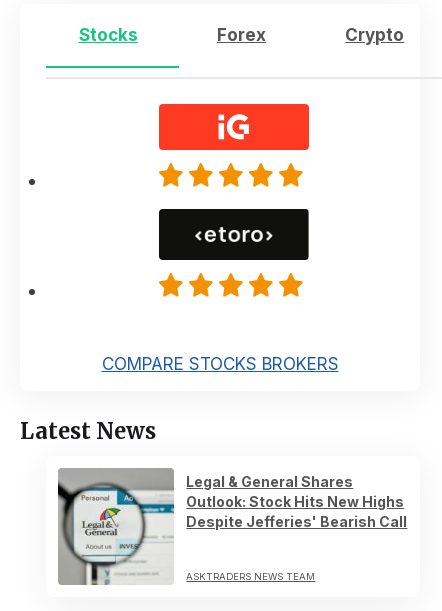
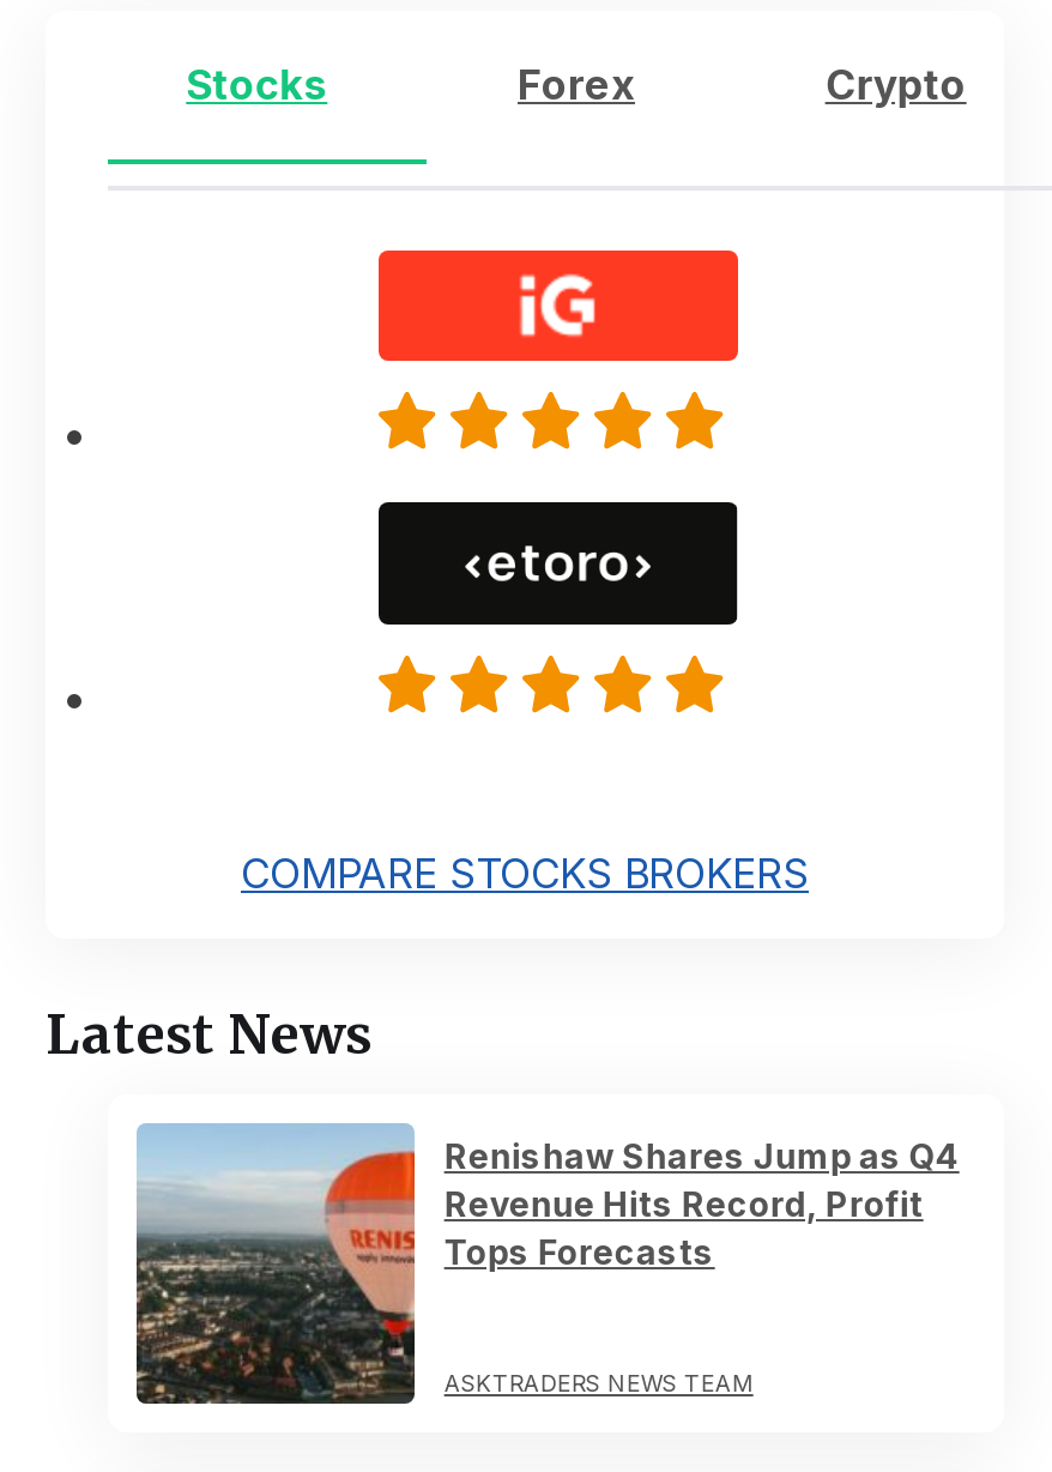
[57,468,407,585] [image] | Legal & General Shares | Outlook: Stock Hits New Highs | Despite Jefferies' Bearish Call -> [137,1123,959,1406] [image] | Renishaw Shares Jump as Q4 | Revenue Hits Record, Profit | Tops Forecasts

